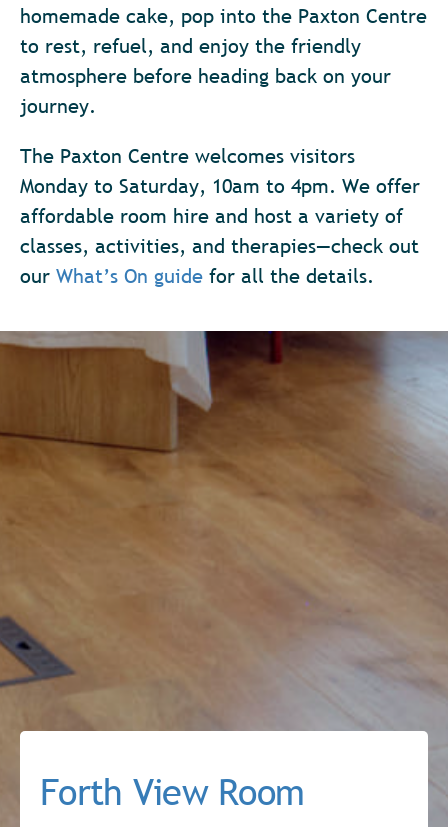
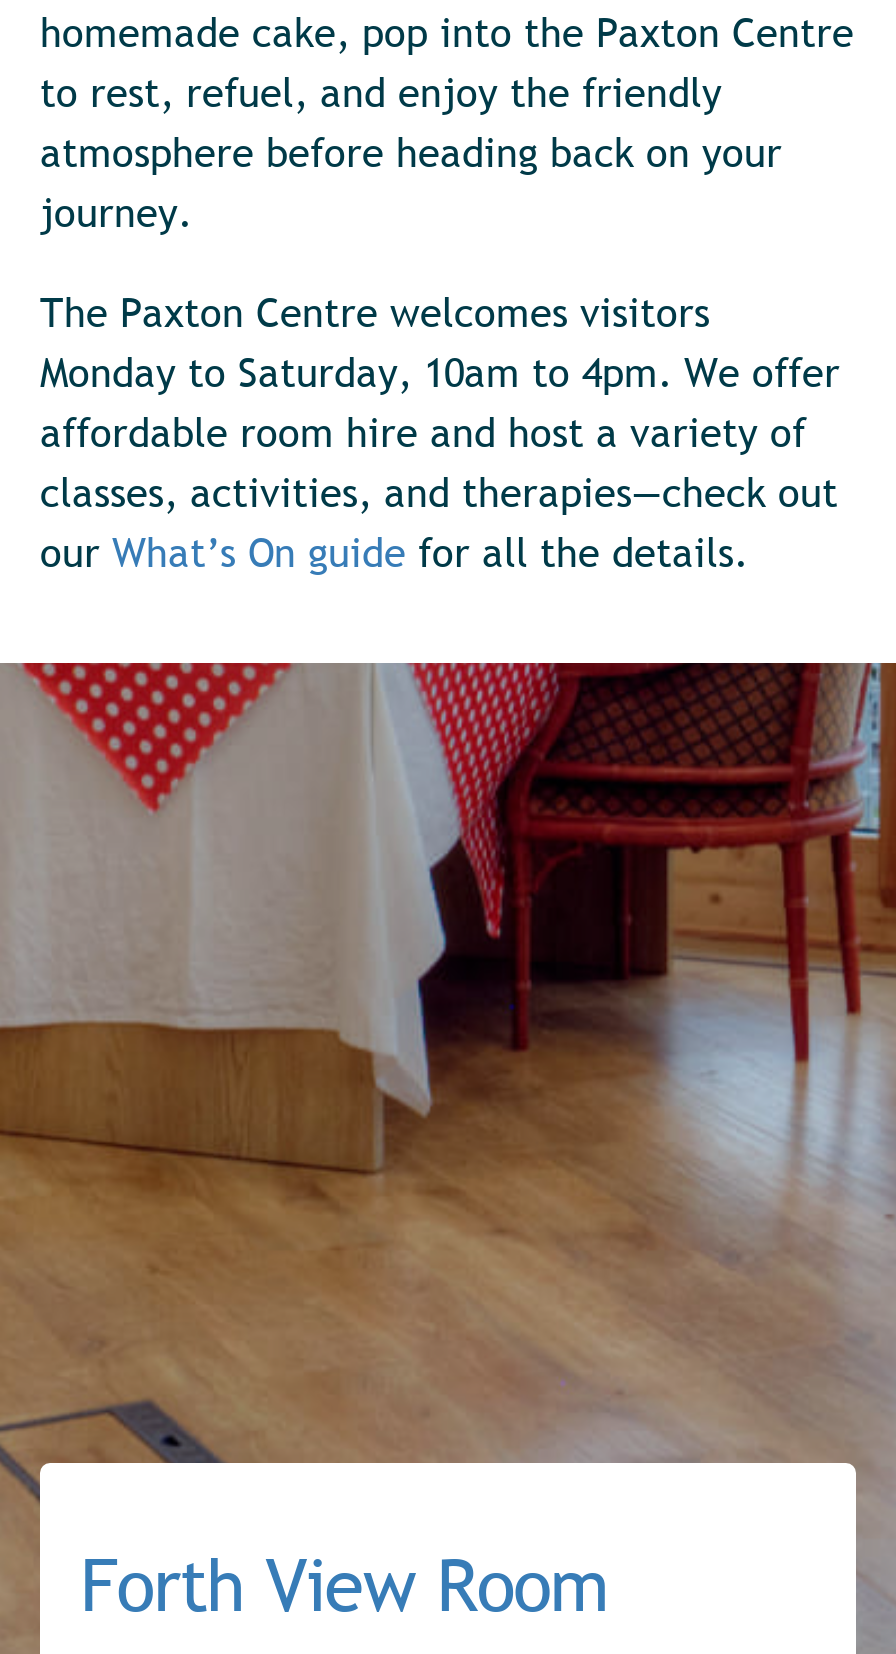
[3,330,445,750] [image] -> [6,660,890,1500] [image]

